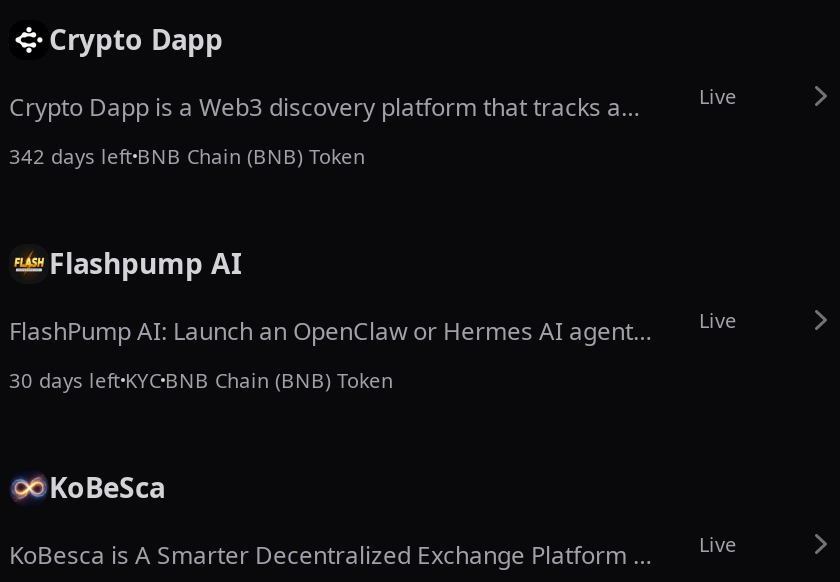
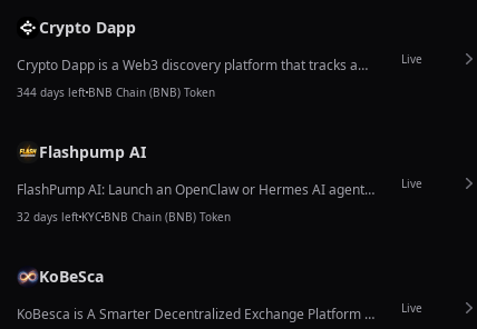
[9,142,365,170] 342 days left BNB Chain (BNB) Token -> [17,84,215,100] 344 days left BNB Chain (BNB) Token
[9,366,393,394] 30 days left KYC BNB Chain (BNB) Token -> [17,209,231,225] 32 days left KYC BNB Chain (BNB) Token

